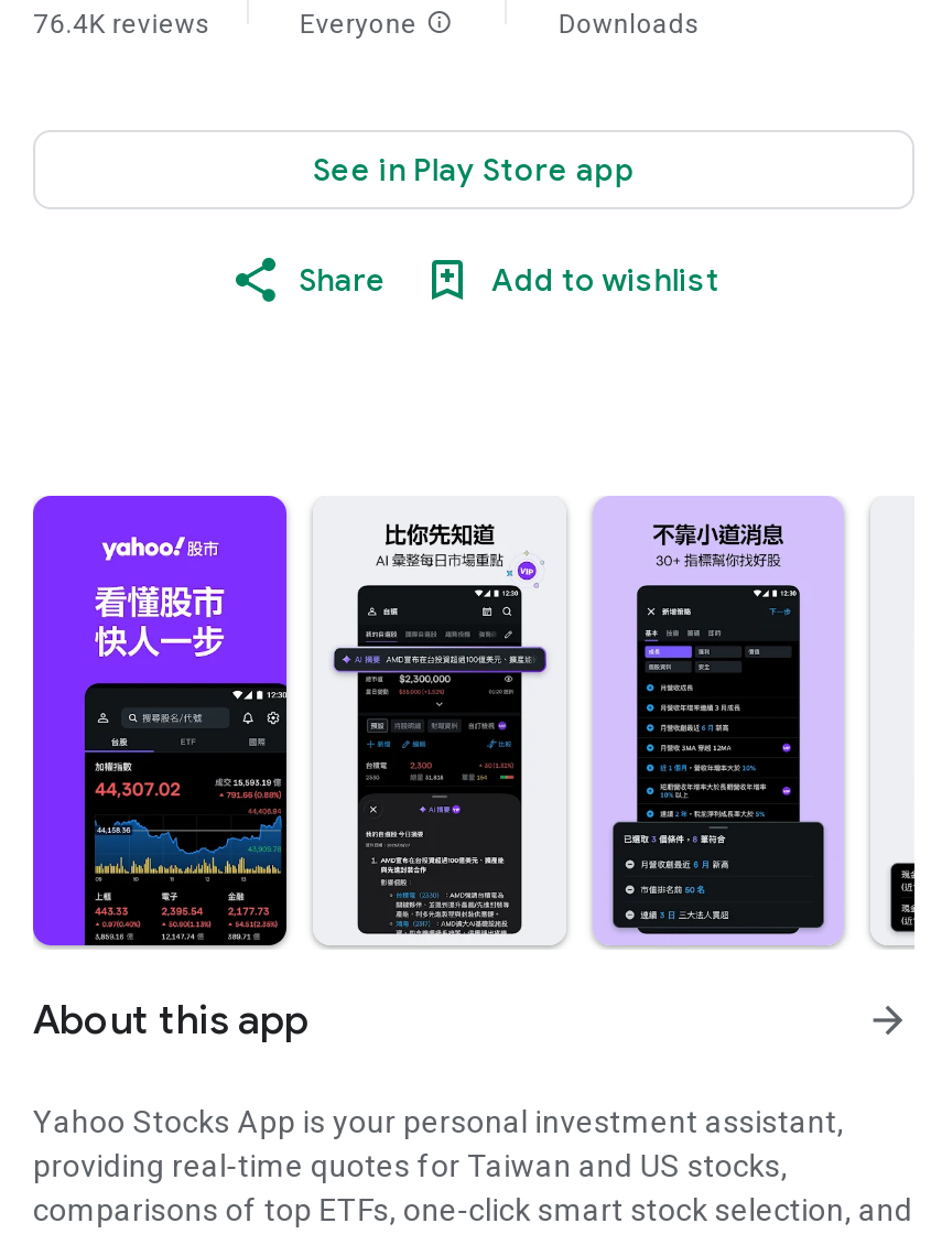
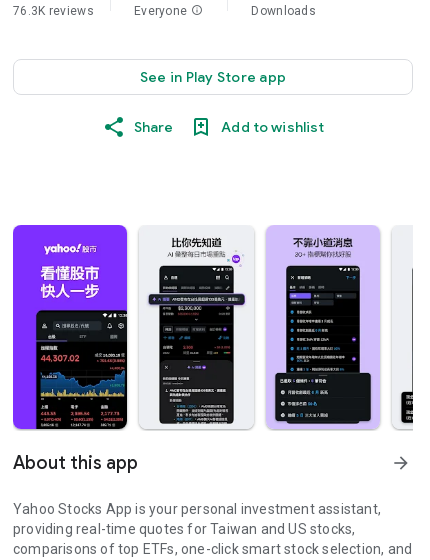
[33,9,211,40] 76.4K reviews -> [13,4,94,18] 76.3K reviews

